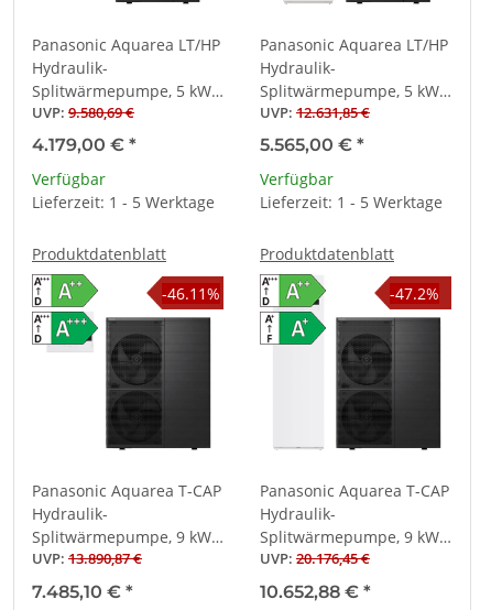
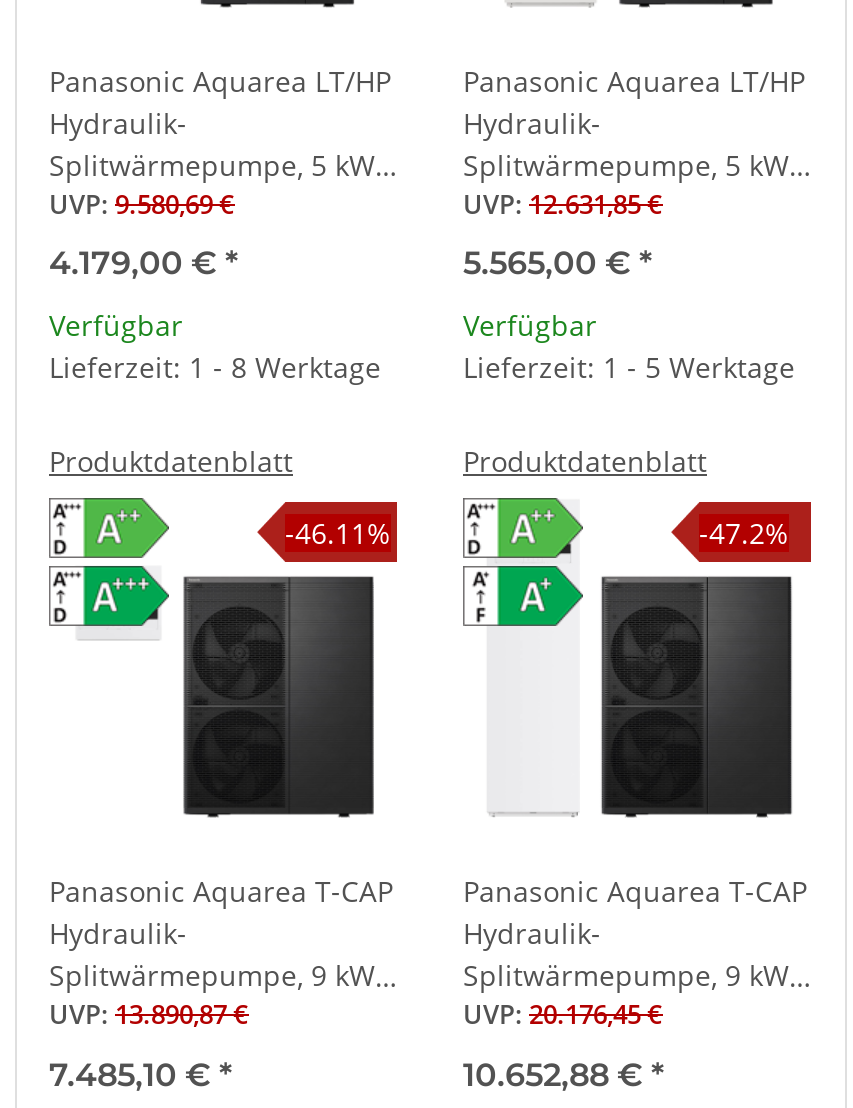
[32,192,215,213] Lieferzeit: 1 - 5 Werktage -> [49,349,381,387] Lieferzeit: 1 - 8 Werktage

